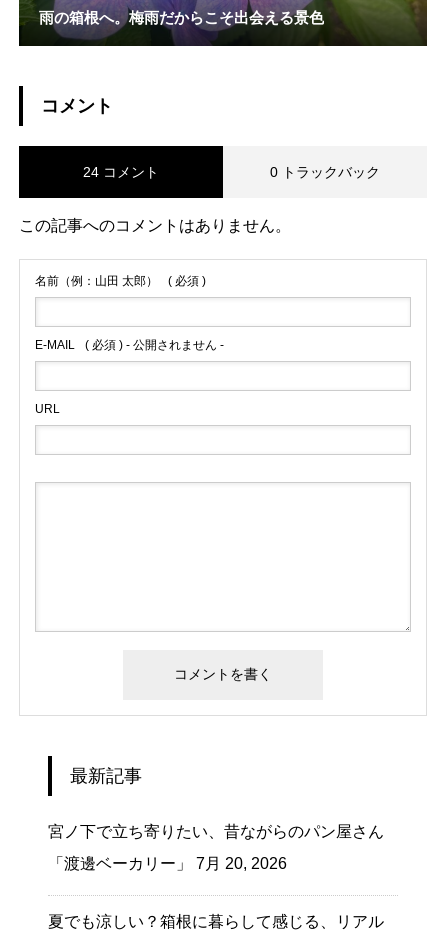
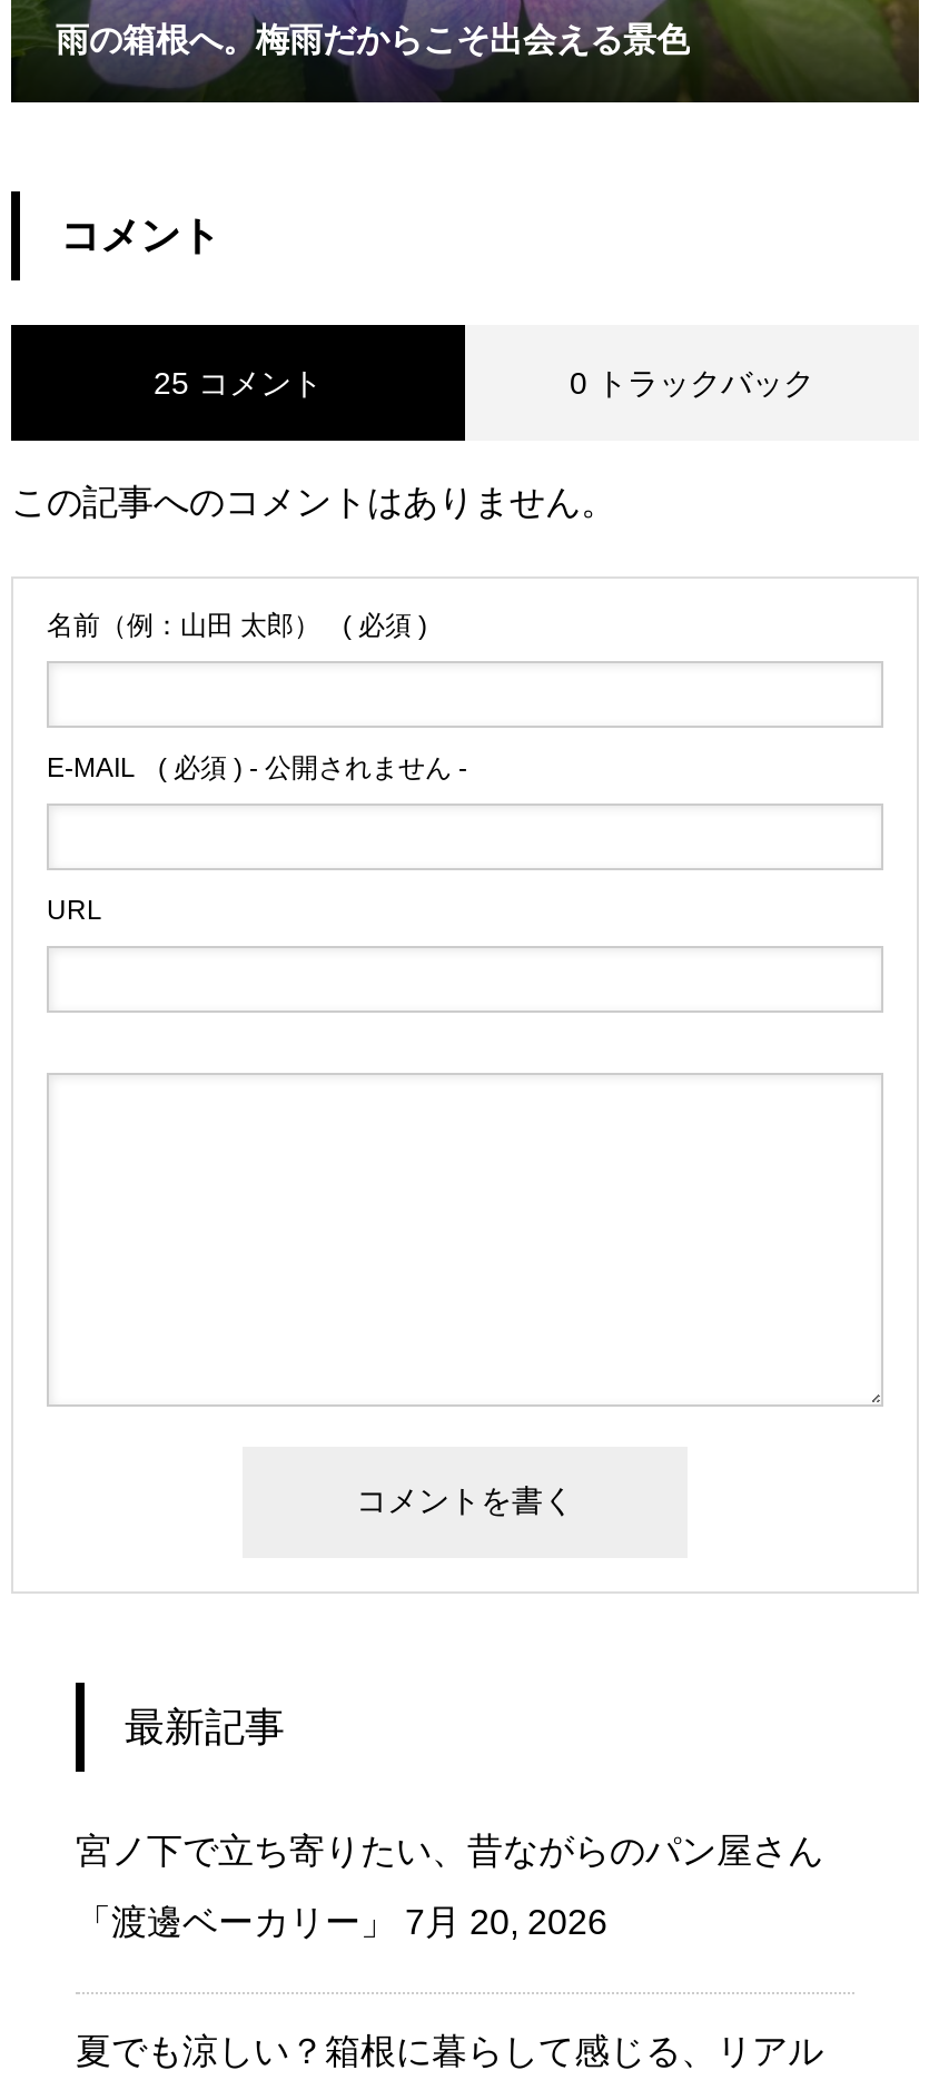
[83,164,159,180] 24 コメント -> [154,366,323,402] 25 コメント

